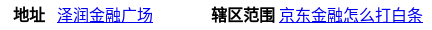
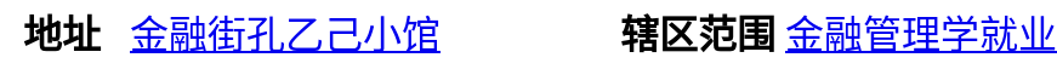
[57,6,153,23] 泽润金融广场 -> [130,13,441,54] 金融街孔乙己小馆
[211,6,423,23] 辖区范围 京东金融怎么打白条 -> [620,13,1057,54] 辖区范围 金融管理学就业

